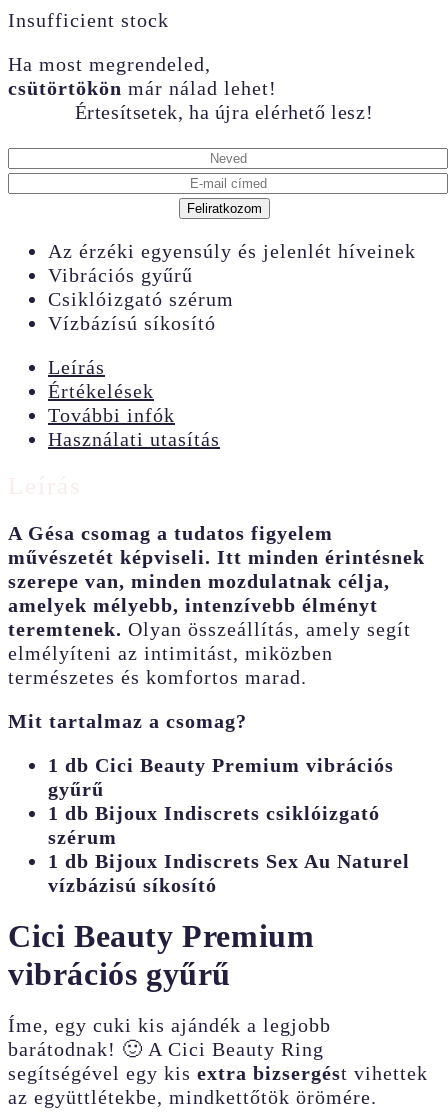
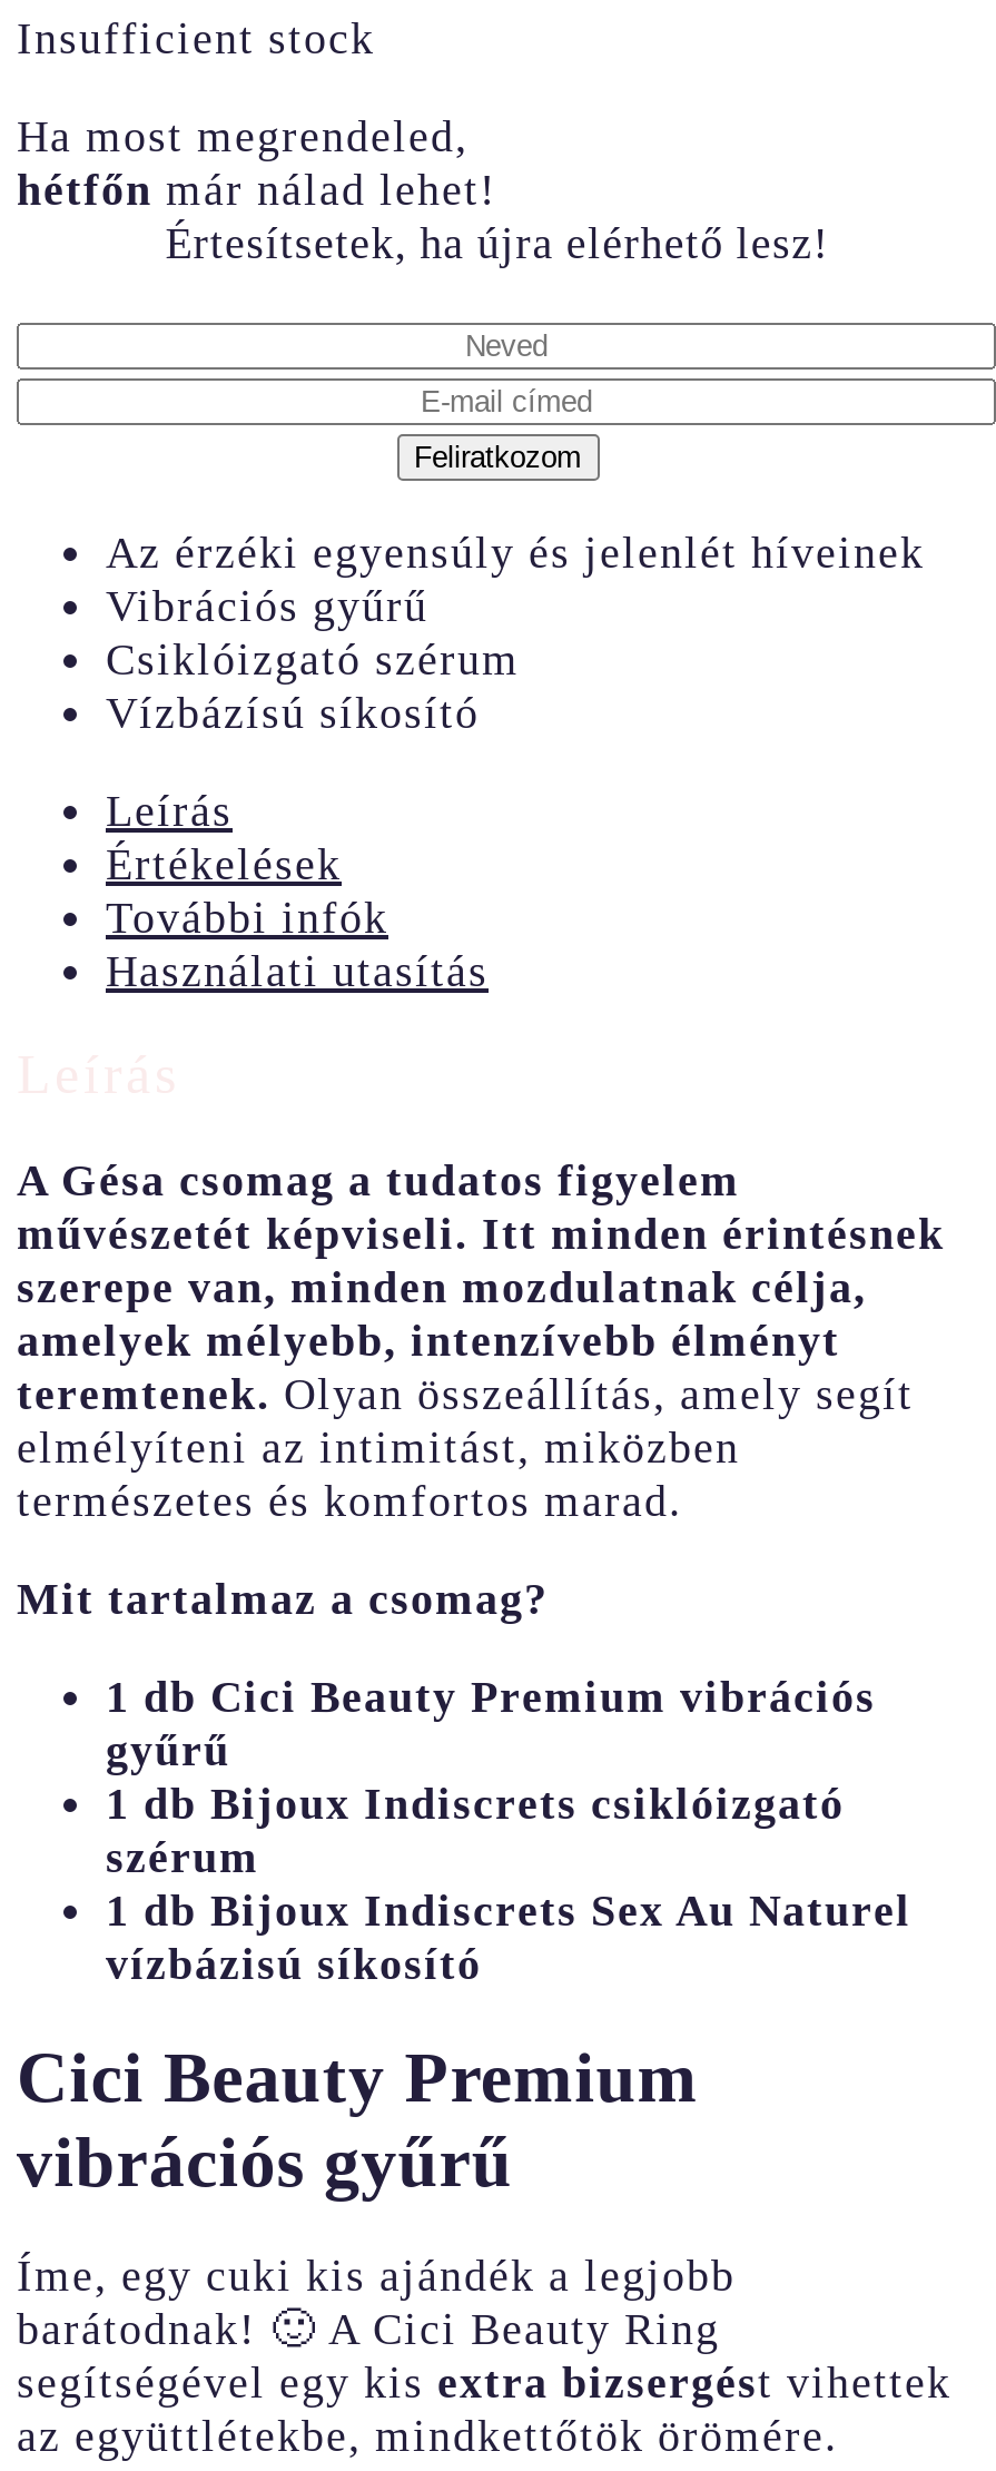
[8,77,277,99] csütörtökön már nálad lehet! -> [17,164,497,213] hétfőn már nálad lehet!

